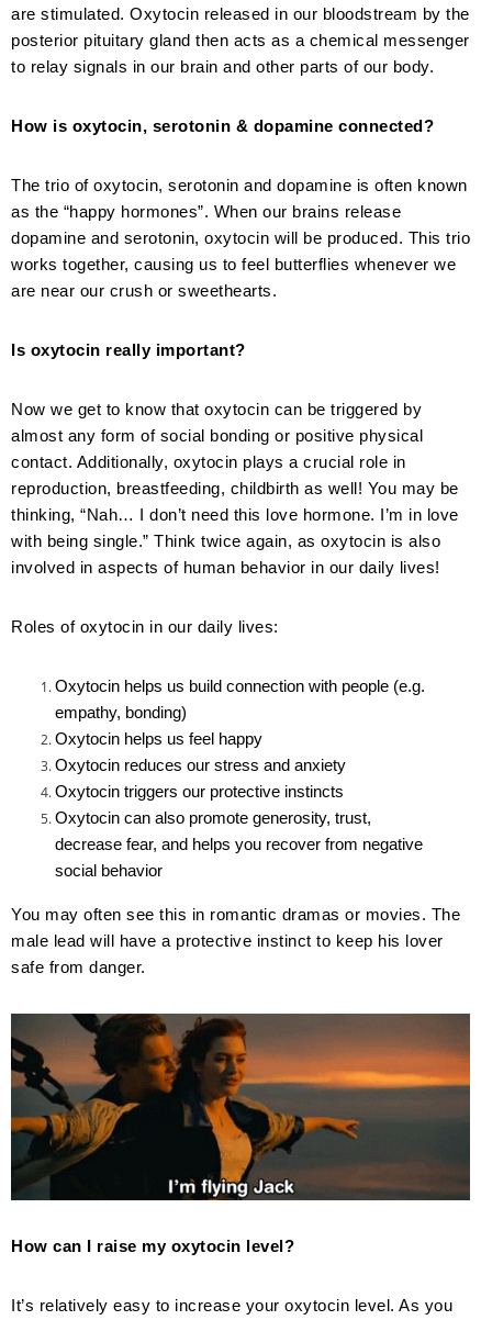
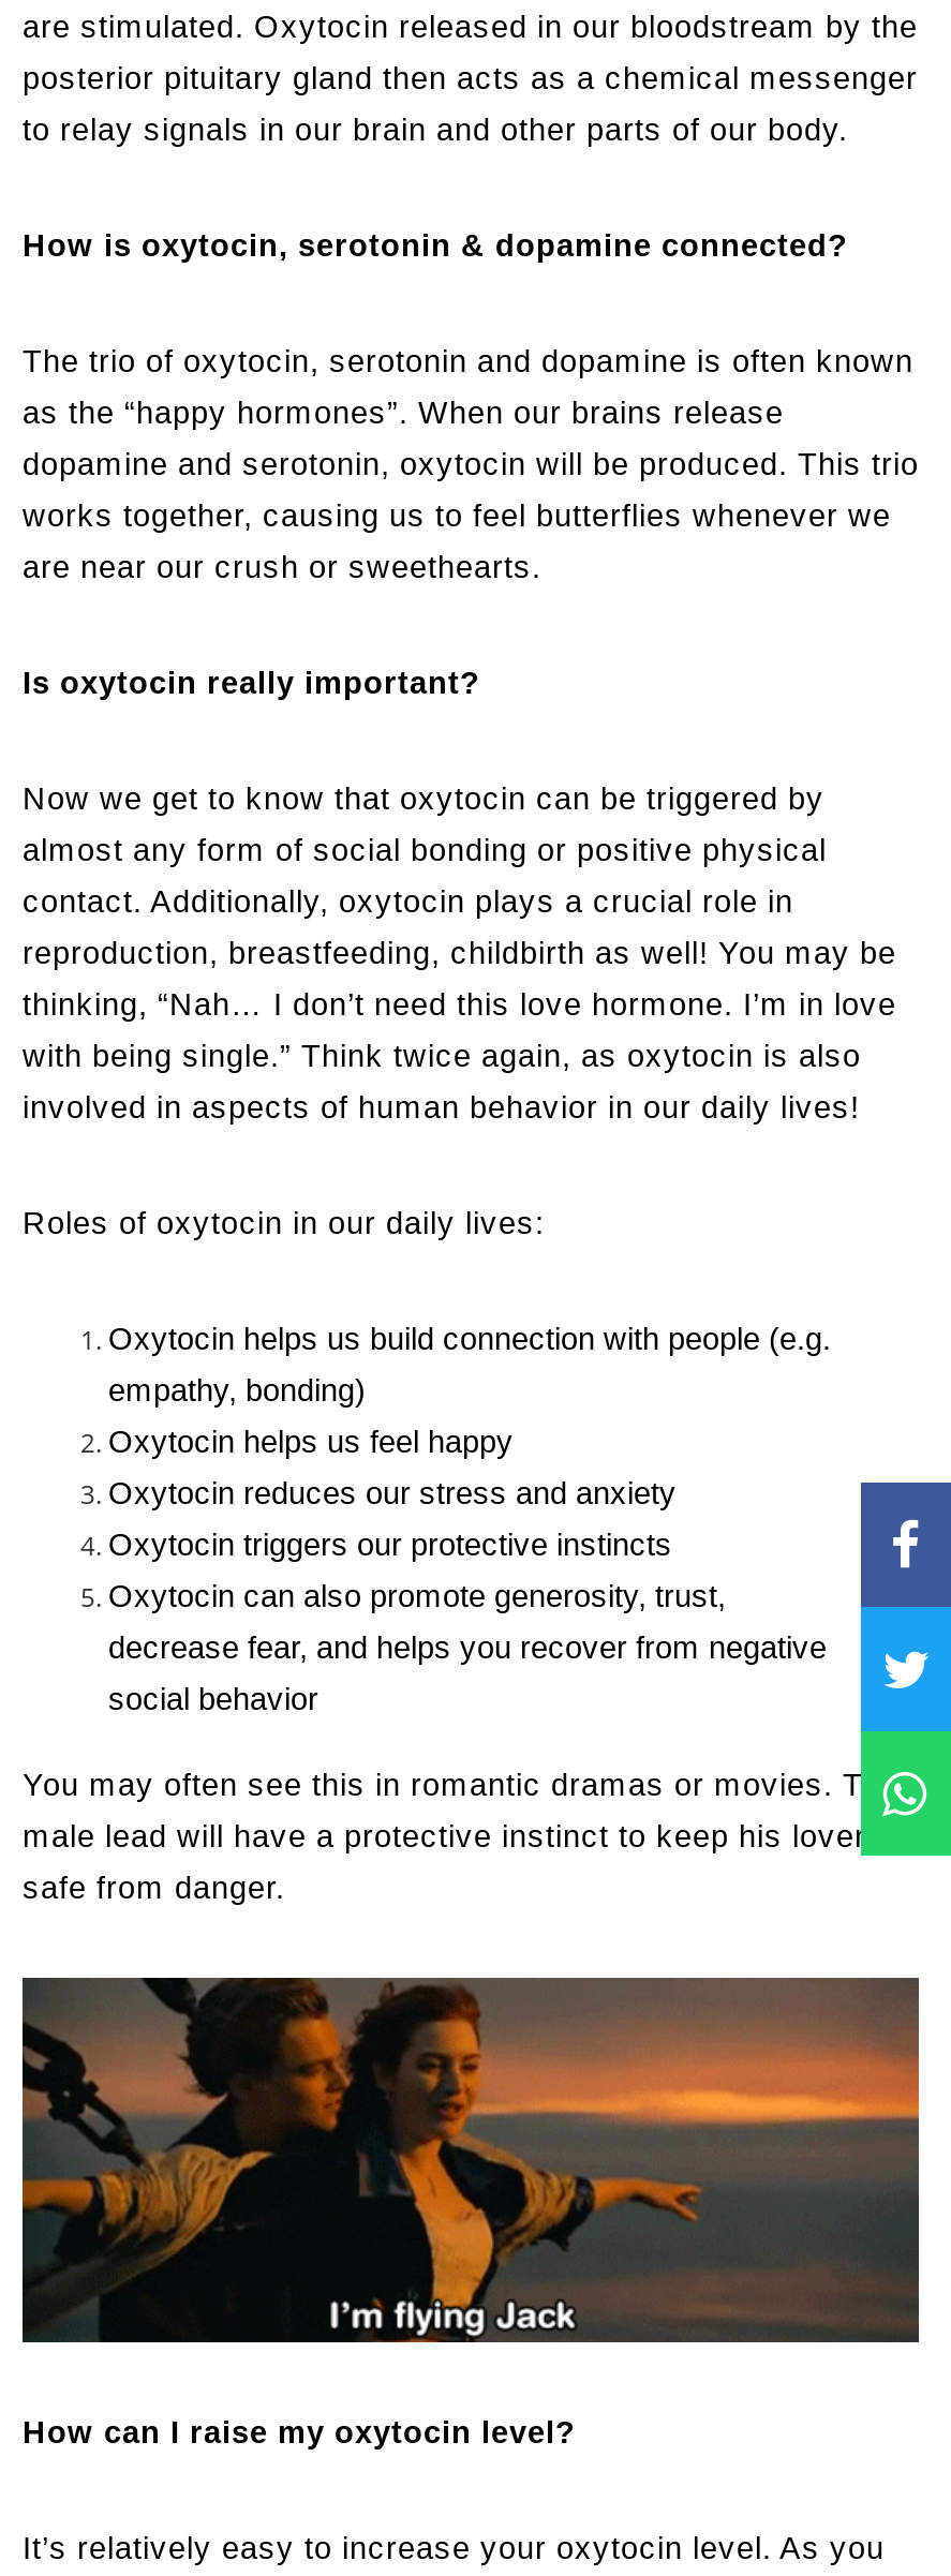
none -> [859,1480,945,1858] [image]

